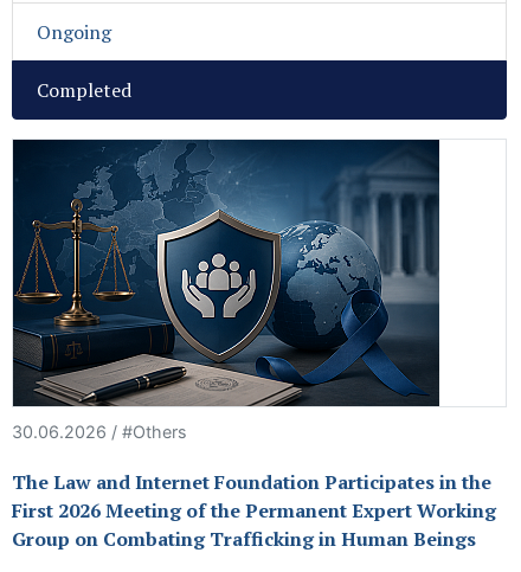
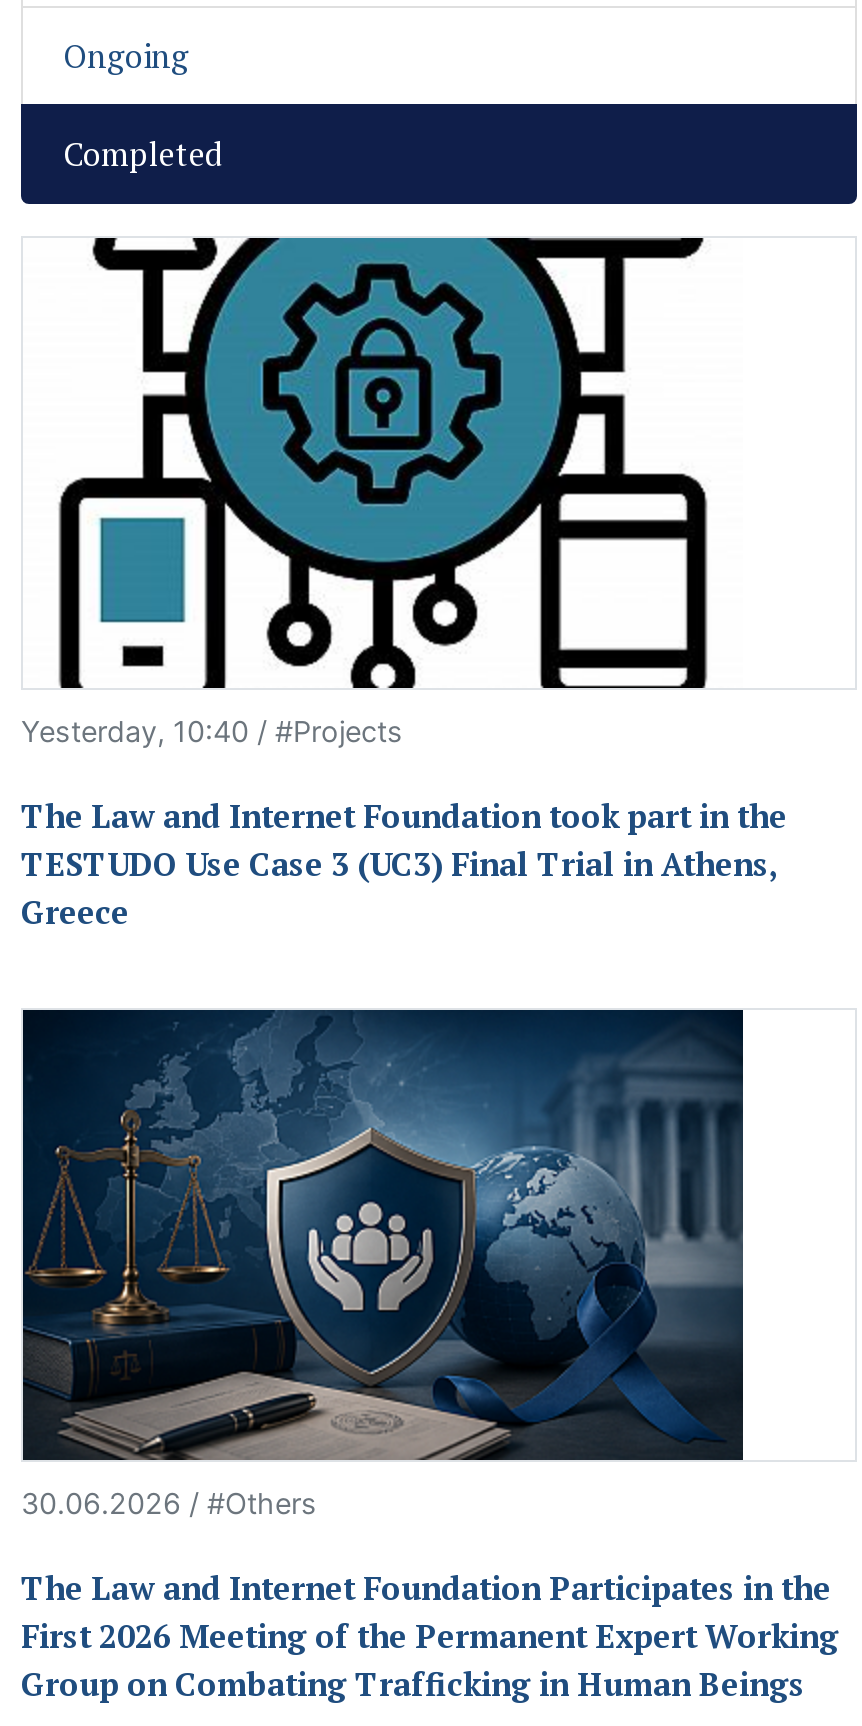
none -> [21,236,787,934] [image] | Yesterday, 10:40 / #Projects | The Law and Internet Foundation took part in the | TESTUDO Use Case 3 (UC3) Final Trial in Athens, | Greece

